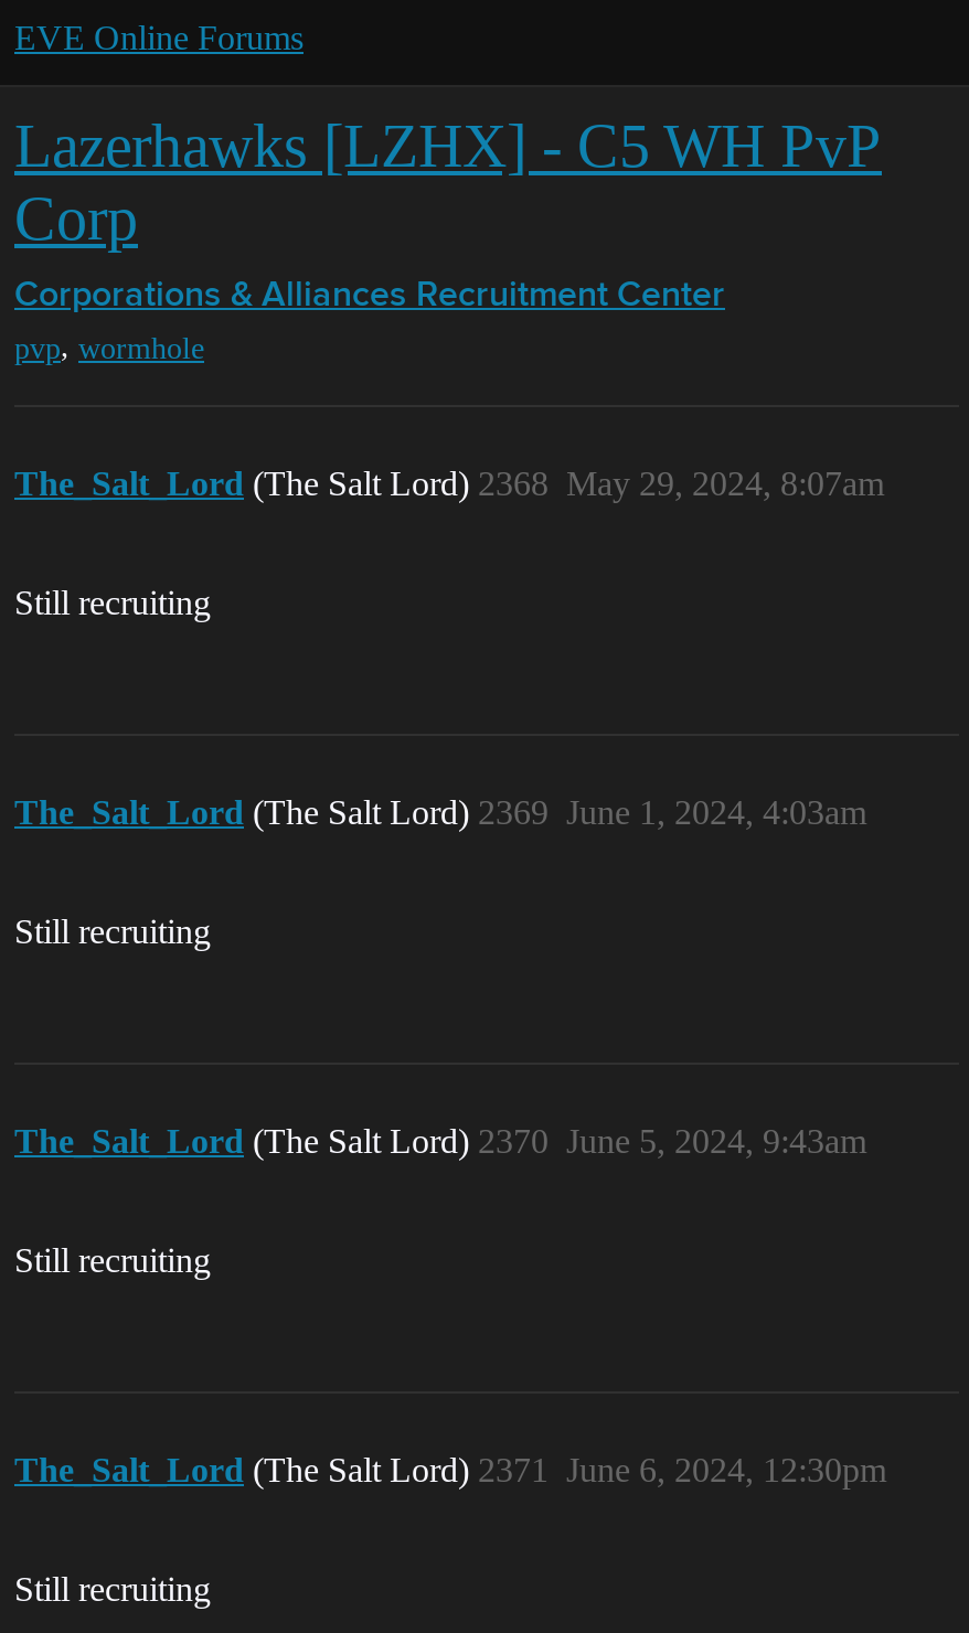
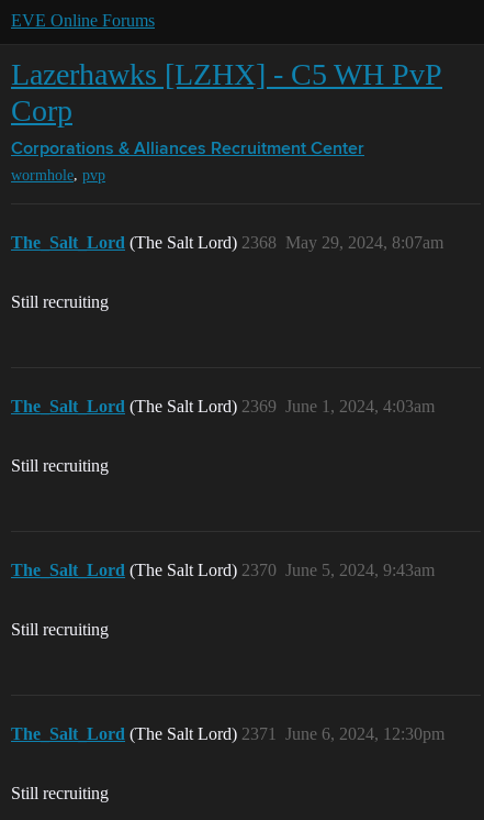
[14,330,204,366] pvp, wormhole -> [11,166,105,184] wormhole, pvp

